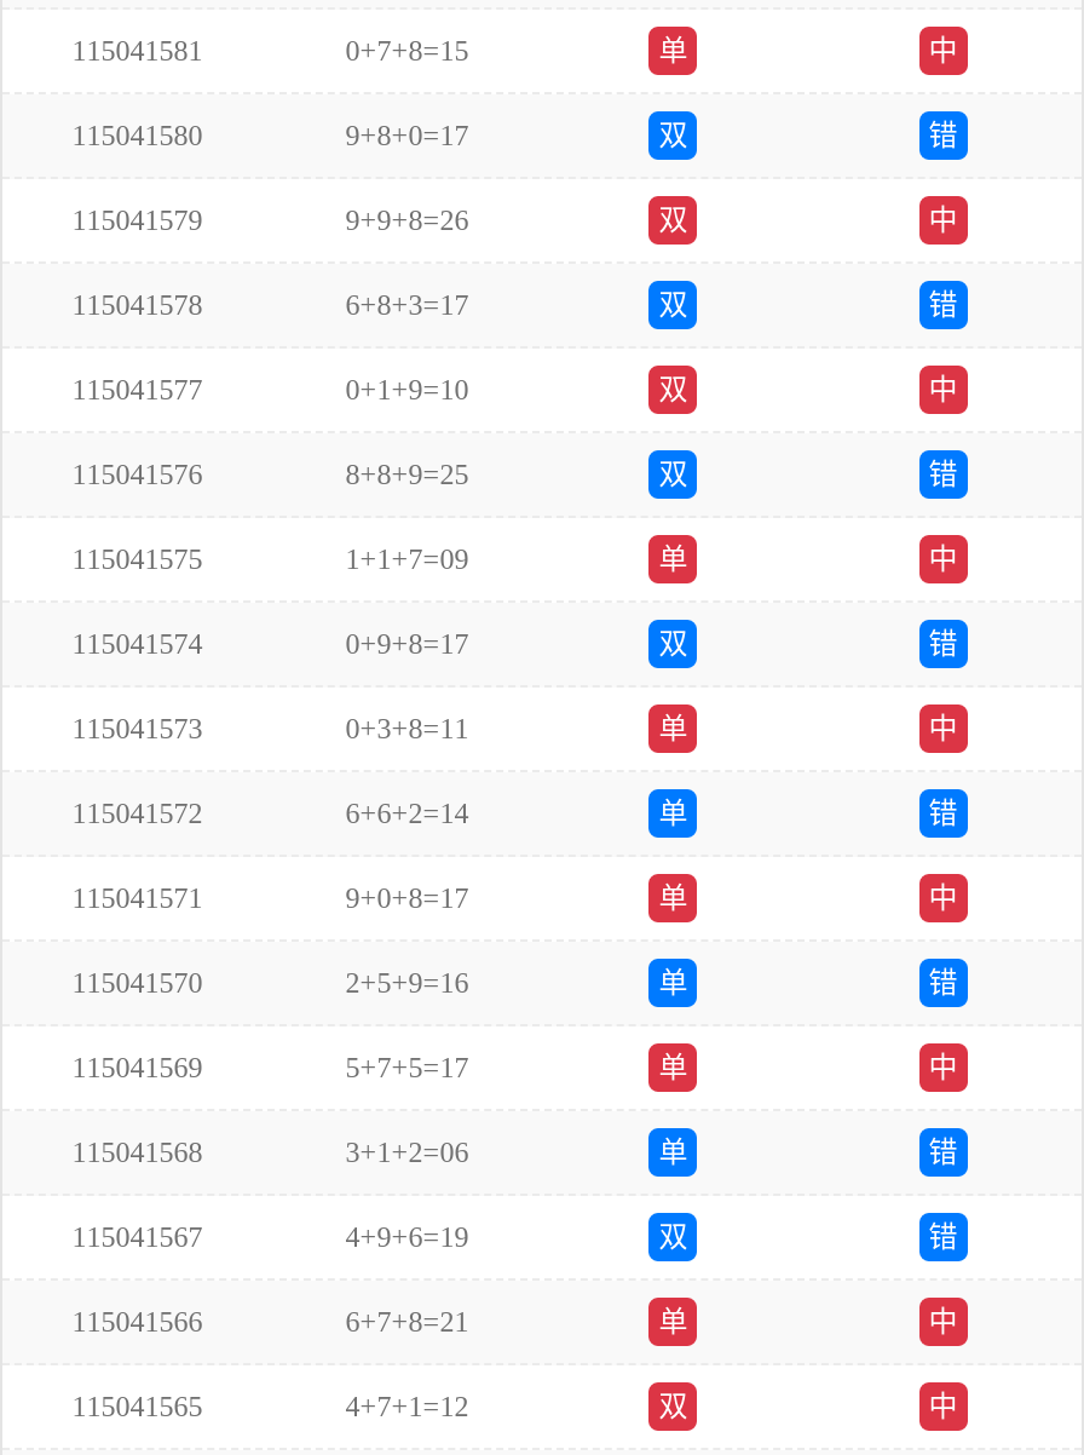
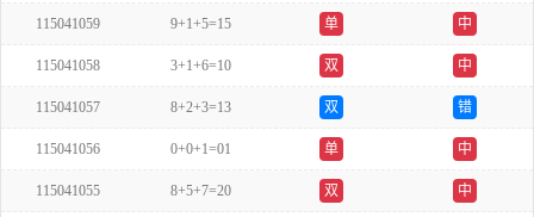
[72,34,203,68] 115041581 -> [36,15,100,32] 115041059
[346,34,469,68] 0+7+8=15 -> [170,15,231,32] 9+1+5=15
[72,119,958,237] 115041580 | 9+8+0=17 | 双 | 错 | 115041579 | 9+9+8=26 -> [36,57,231,74] 115041058 | 3+1+6=10
[72,288,203,322] 115041578 -> [36,99,100,116] 115041057
[346,288,469,322] 6+8+3=17 -> [170,99,231,116] 8+2+3=13
[72,373,958,576] 115041577 | 0+1+9=10 | 双 | 中 | 115041576 | 8+8+9=25 | 双 | 错 | 115041575 | 1+1+7=09 -> [36,141,231,157] 115041056 | 0+0+1=01
[72,627,958,1424] 115041574 | 0+9+8=17 | 双 | 错 | 115041573 | 0+3+8=11 | 单 | 中 | 115041572 | 6+6+2=14 | 单 | 错 | 115041571 | 9+0+8=17 | 单 | 中 | 115041570 | 2+5+9=16 | 单 | 错 | 115041569 | 5+7+5=17 | 单 | 中 | 115041568 | 3+1+2=06 | 单 | 错 | 115041567 | 4+9+6=19 | 双 | 错 | 115041566 | 6+7+8=21 | 单 | 中 | 115041565 | 4+7+1=12 -> [36,182,231,199] 115041055 | 8+5+7=20

